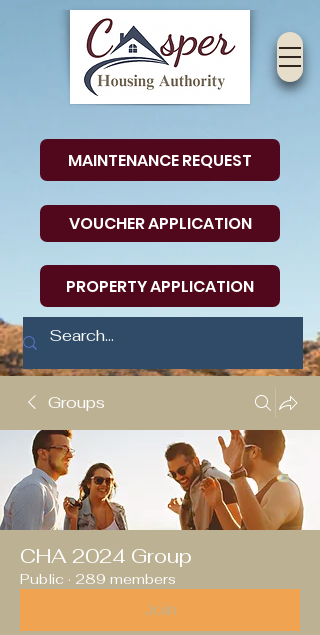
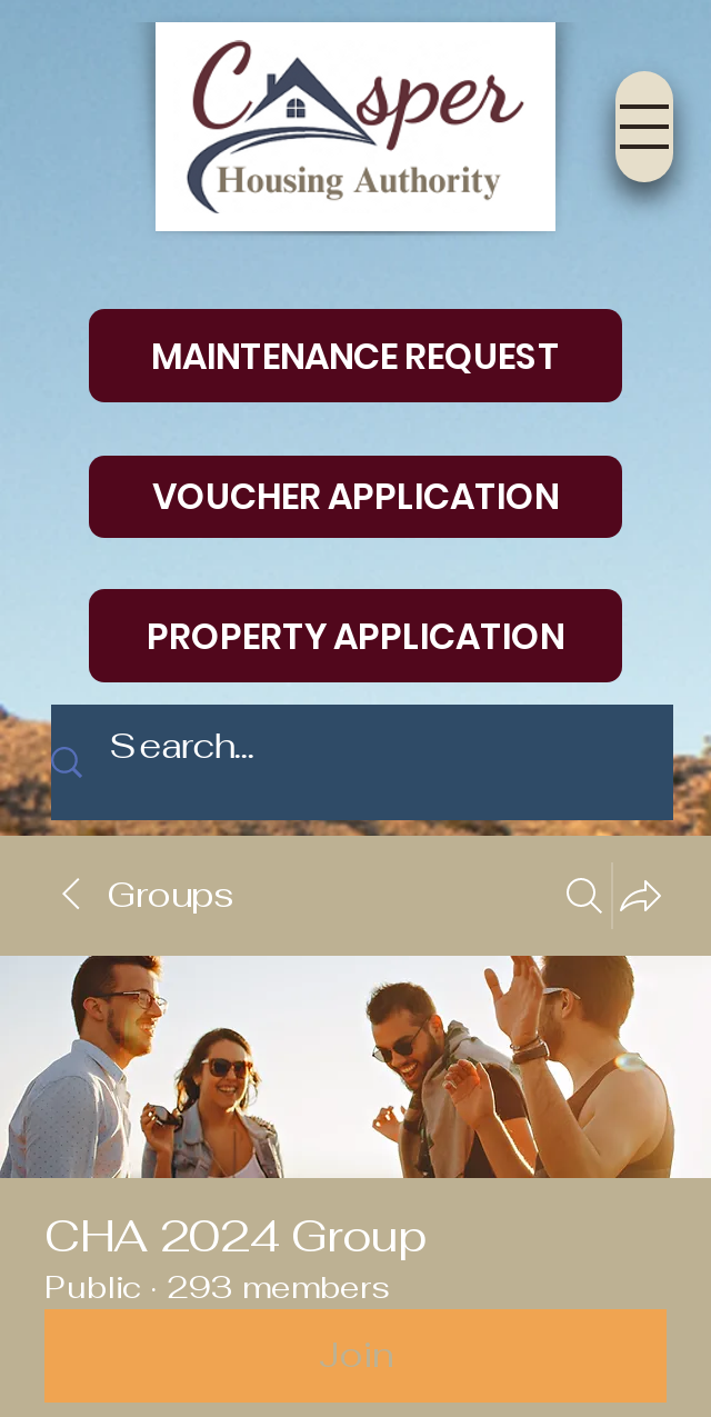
[20,570,176,588] Public · 289 members -> [44,1267,389,1307] Public · 293 members

